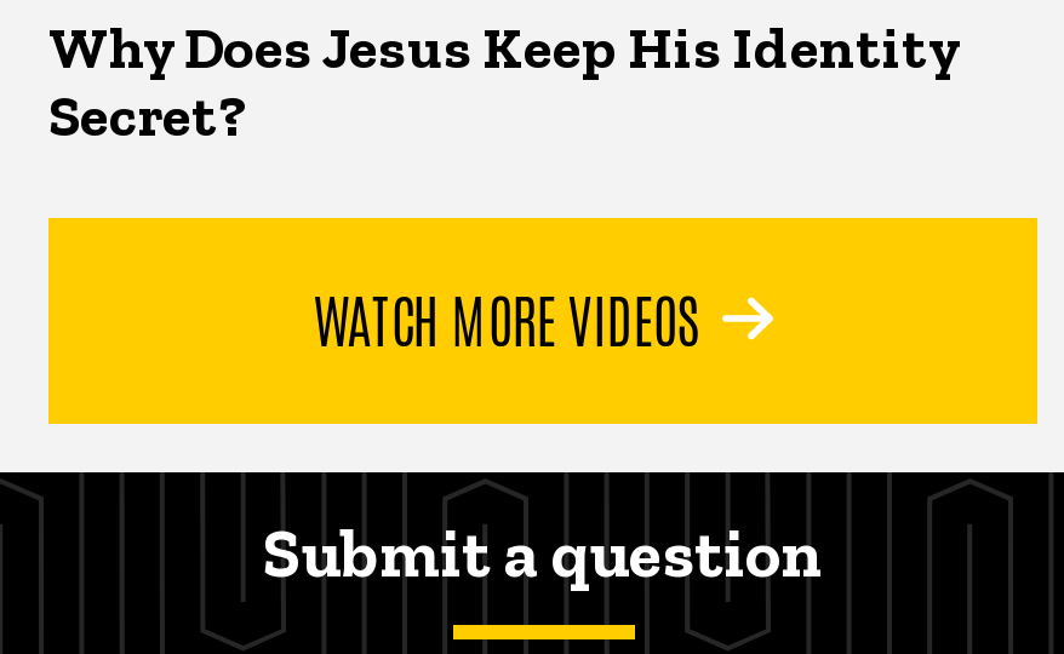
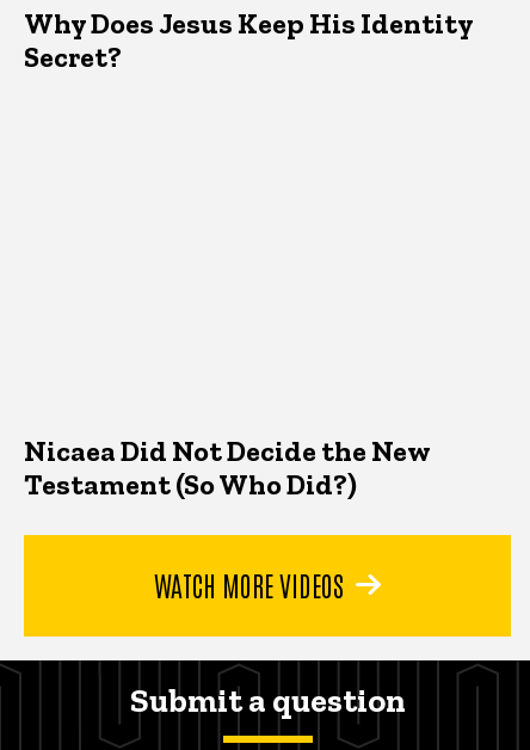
none -> [24,433,430,501] Nicaea Did Not Decide the New | Testament (So Who Did?)

